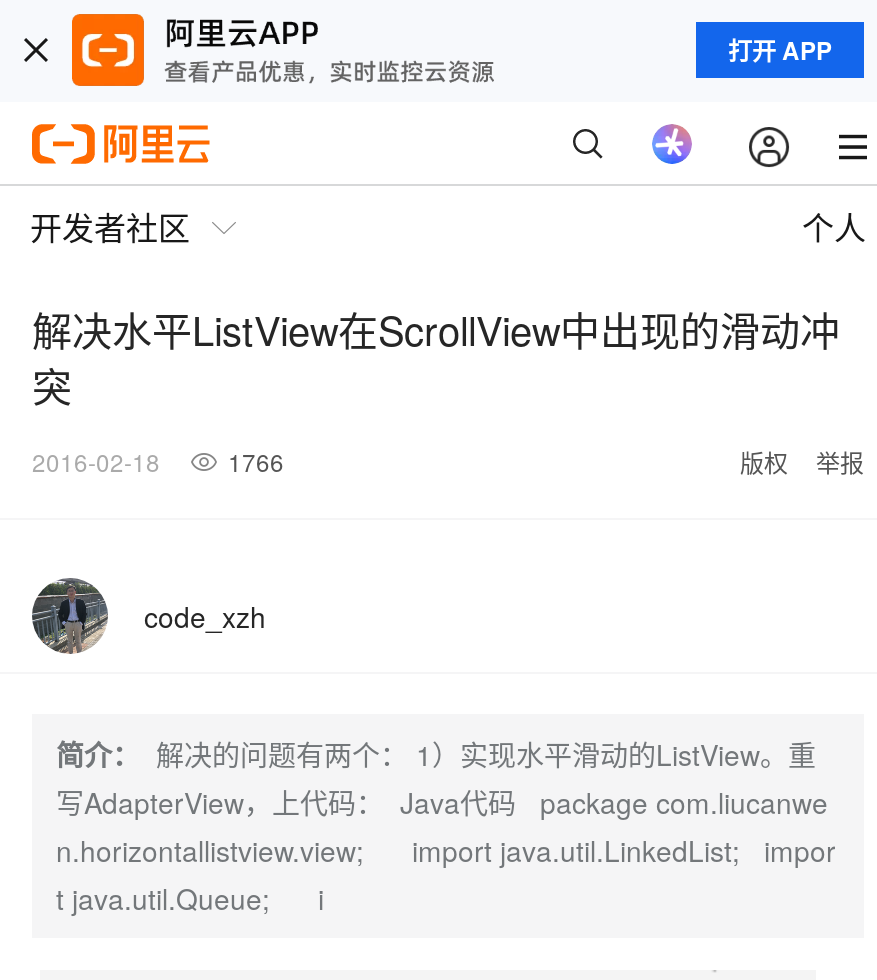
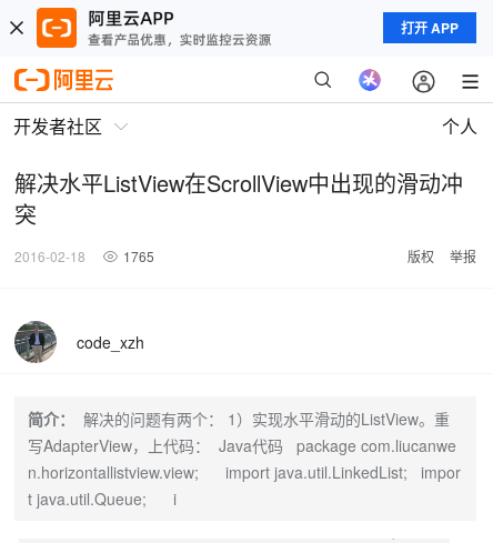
[32,444,284,478] 2016-02-18 1766 -> [14,247,154,265] 2016-02-18 1765

